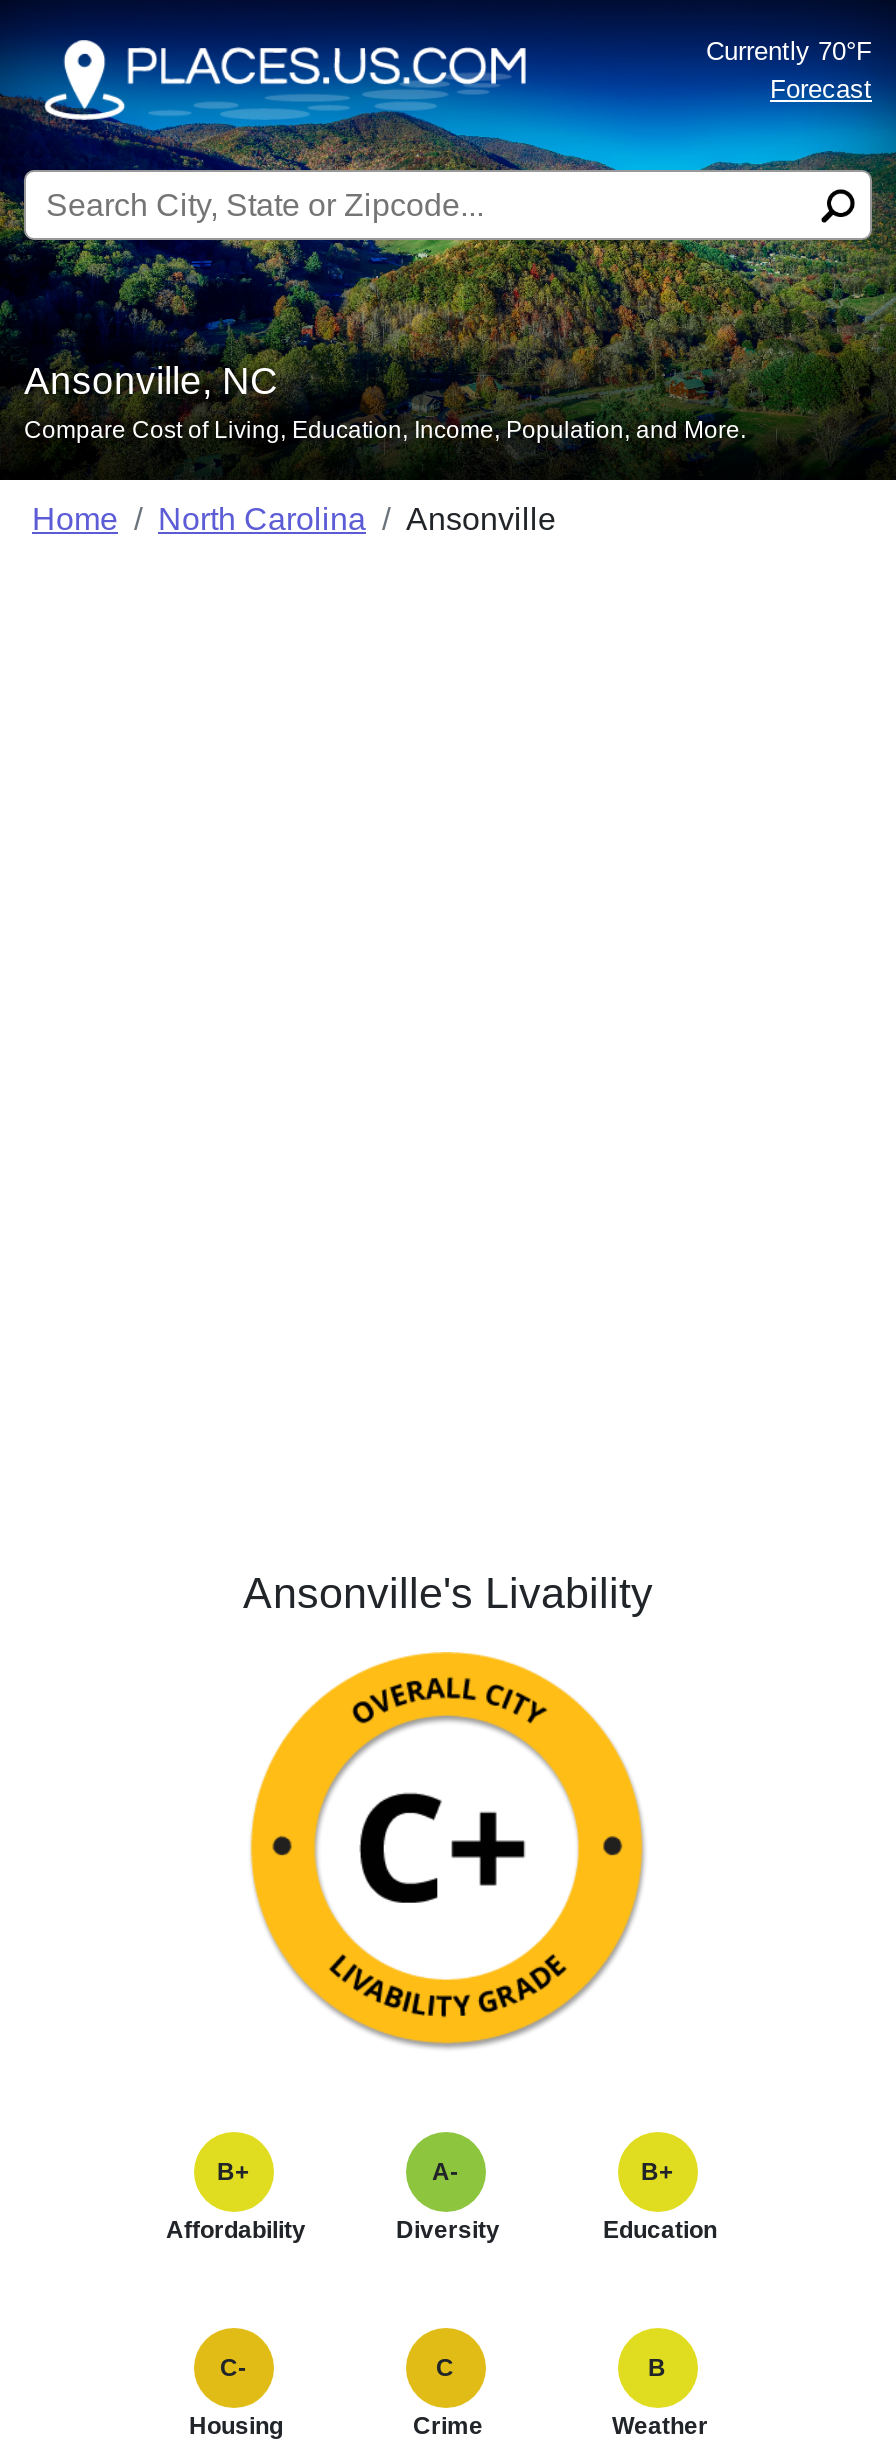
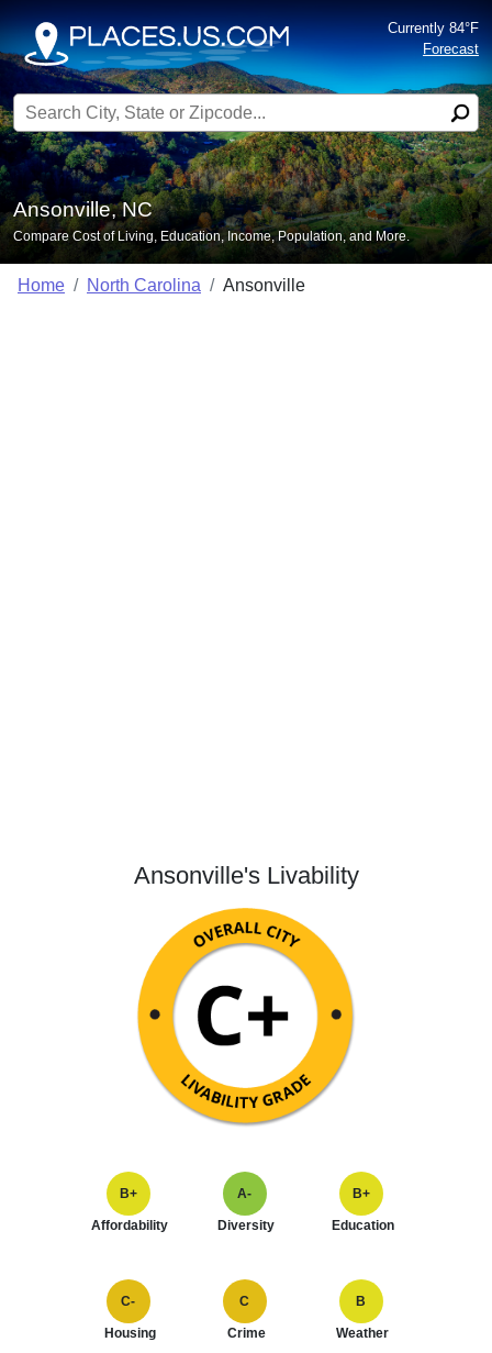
[706,36,872,66] Currently 70°F -> [388,20,479,36] Currently 84°F

